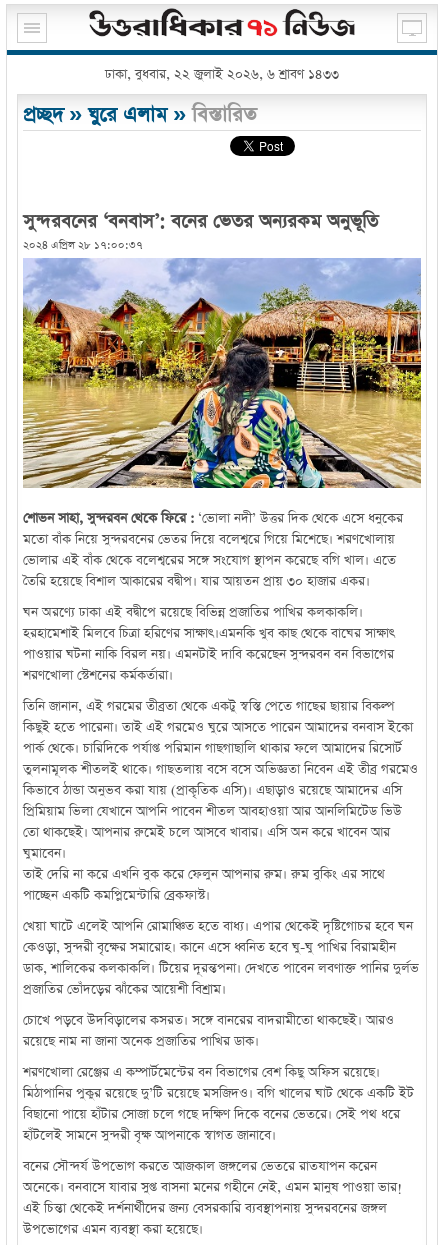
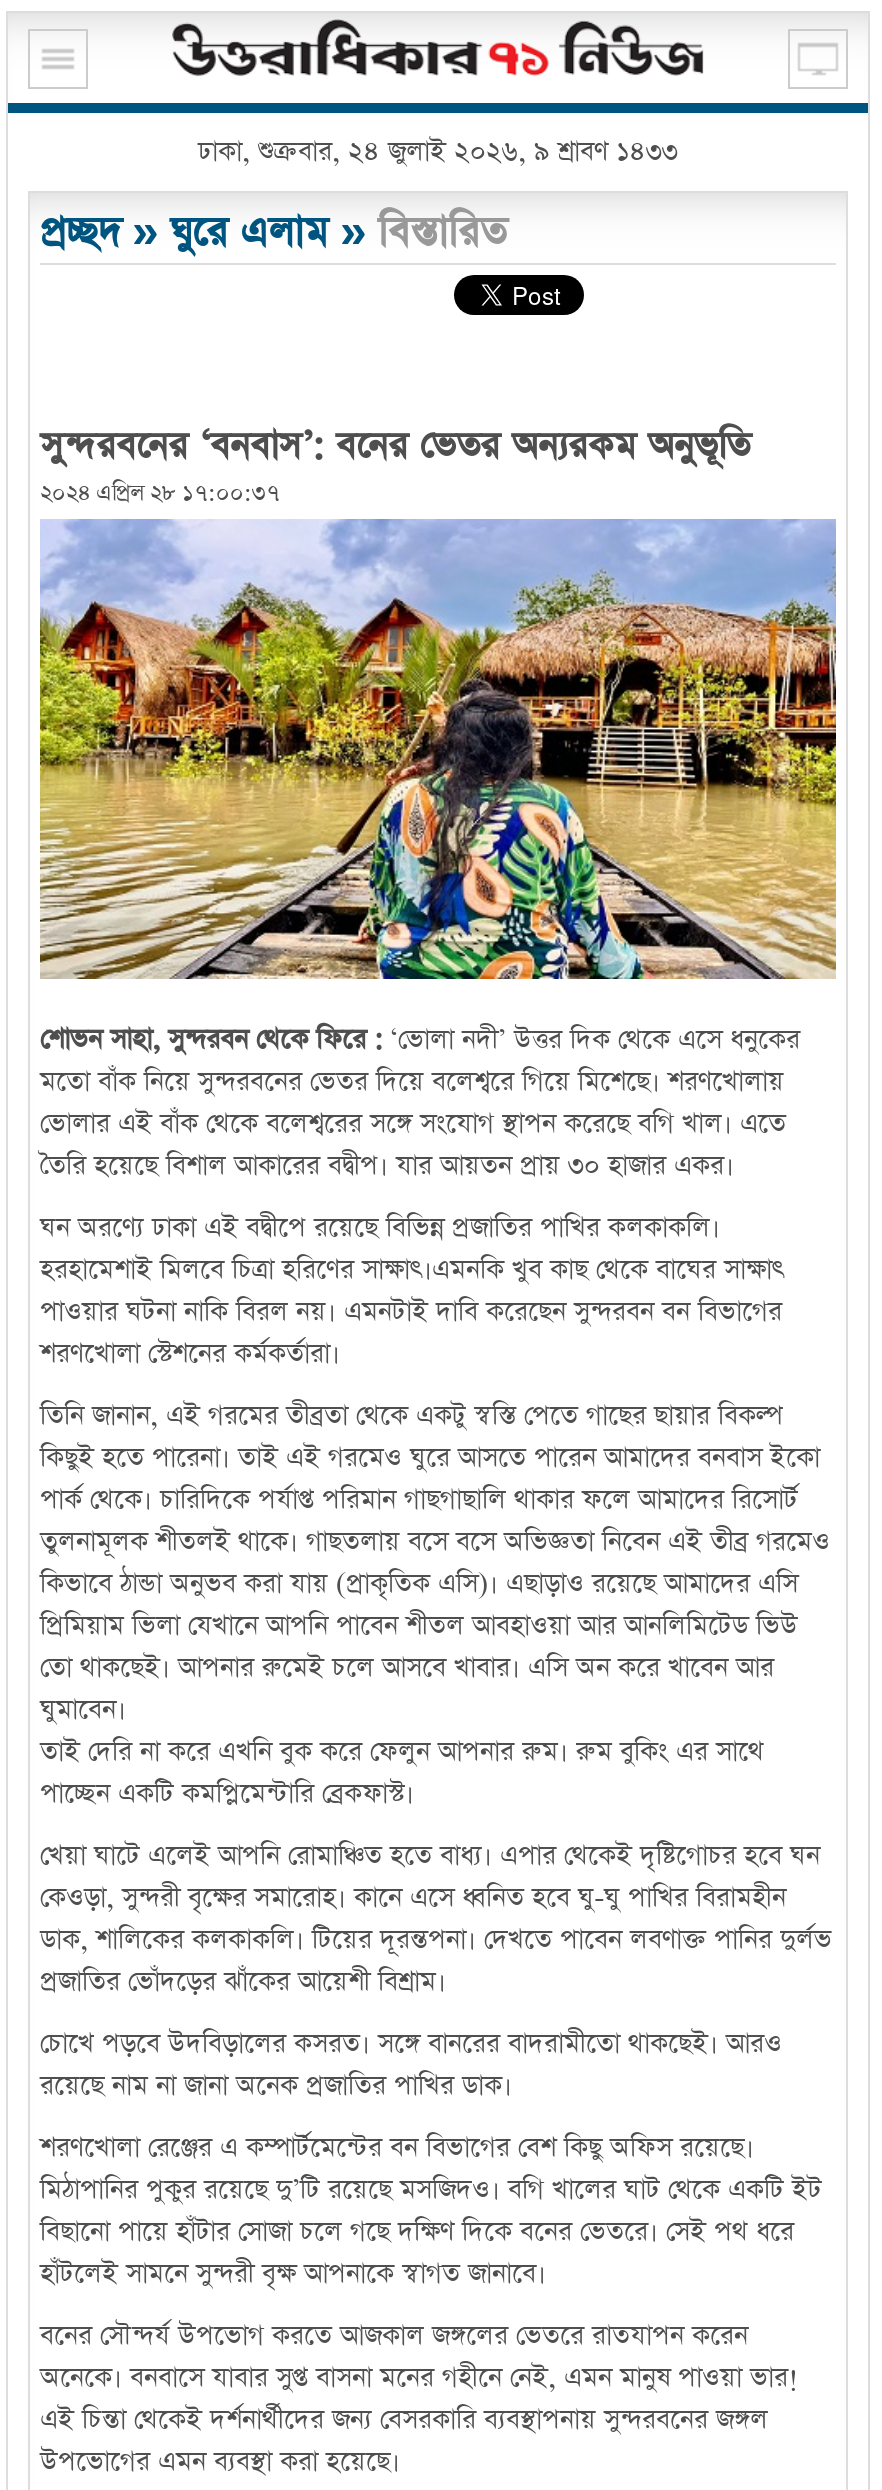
[105,65,339,84] ঢাকা, বুধবার, ২২ জুলাই ২০২৬, ৬ শ্রাবণ ১৪৩৩ -> [198,133,678,171] ঢাকা, শুক্রবার, ২৪ জুলাই ২০২৬, ৯ শ্রাবণ ১৪৩৩

